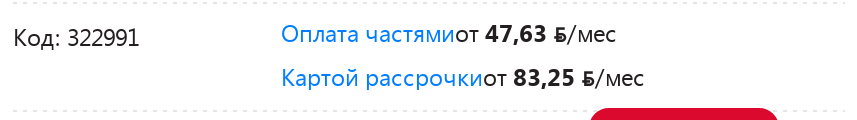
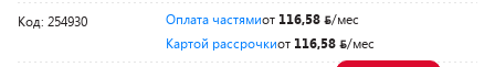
[13,17,547,53] Код: 322991 | Оплата частямиот 47,63 -> [18,10,320,30] Код: 254930 | Оплата частямиот 116,58
[281,61,575,93] Картой рассрочкиот 83,25 -> [166,34,336,52] Картой рассрочкиот 116,58

